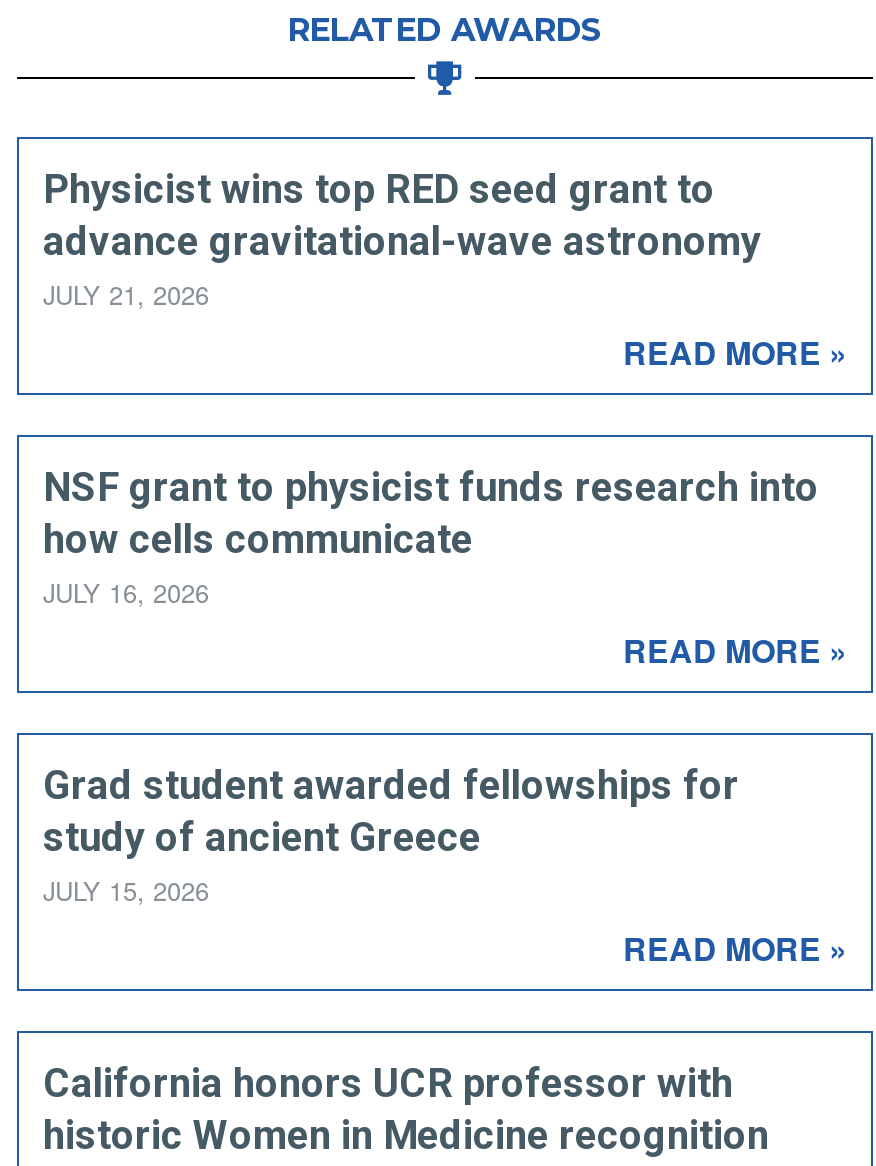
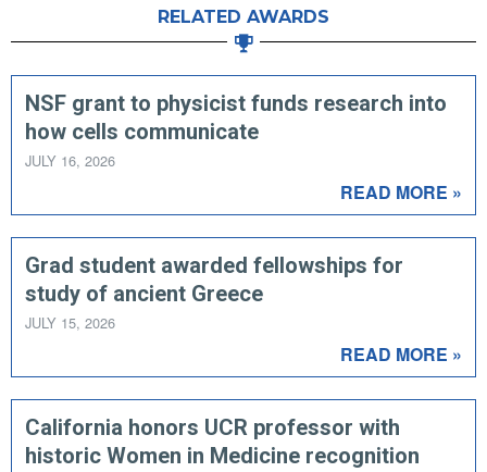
[43,166,847,376] Physicist wins top RED seed grant to | advance gravitational-wave astronomy | JULY 21, 2026 | READ MORE » -> none

